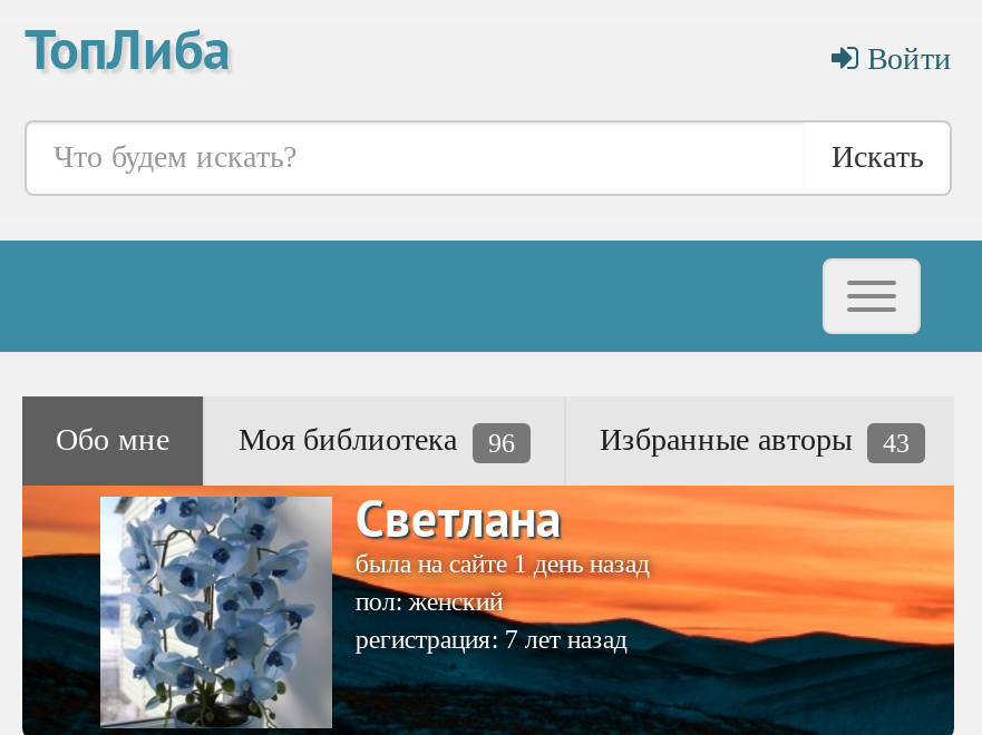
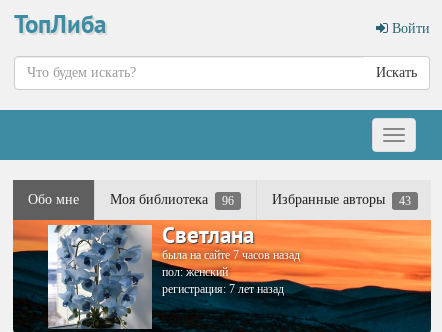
[355,548,649,579] была на сайте 1 день назад -> [162,248,300,262] была на сайте 7 часов назад

